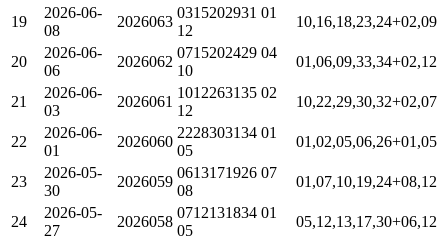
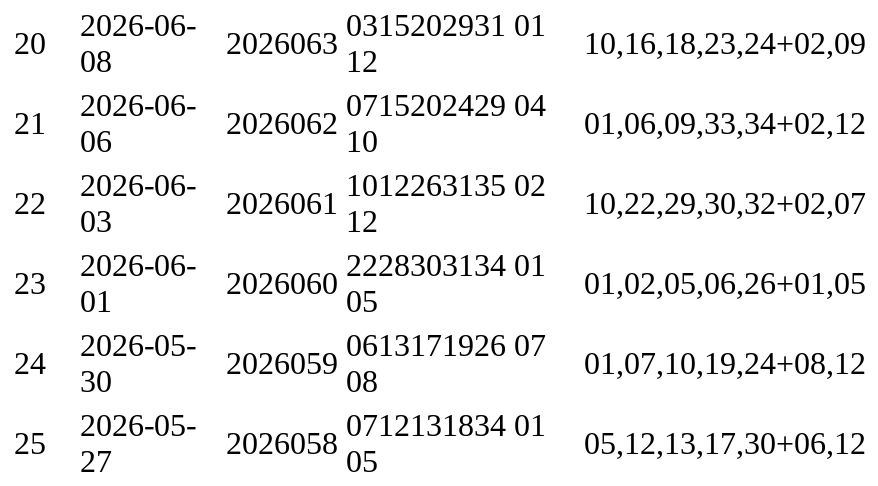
[11,13,27,30] 19 -> [14,26,46,60] 20
[11,53,27,70] 20 -> [14,106,46,140] 21
[11,93,27,110] 21 -> [14,186,46,220] 22
[11,133,27,150] 22 -> [14,266,46,300] 23
[11,173,27,190] 23 -> [14,346,46,380] 24
[11,213,27,230] 24 -> [14,426,46,460] 25

